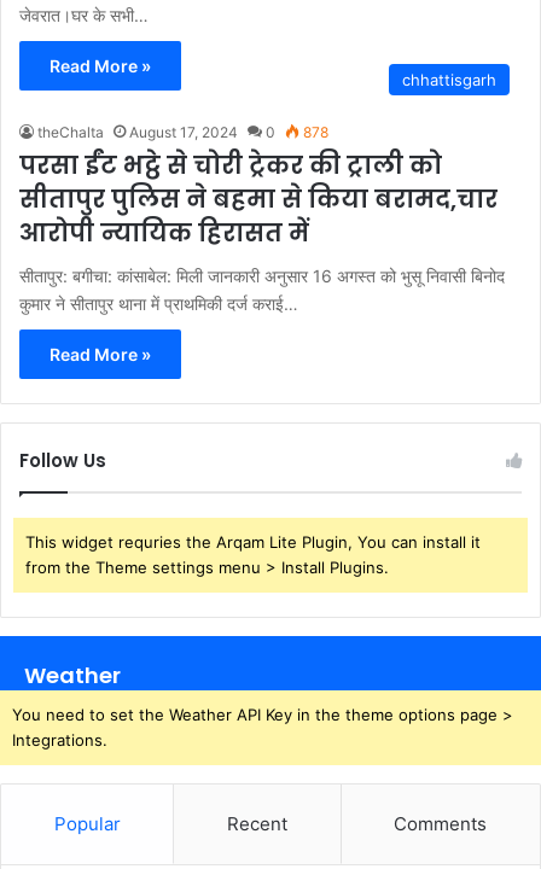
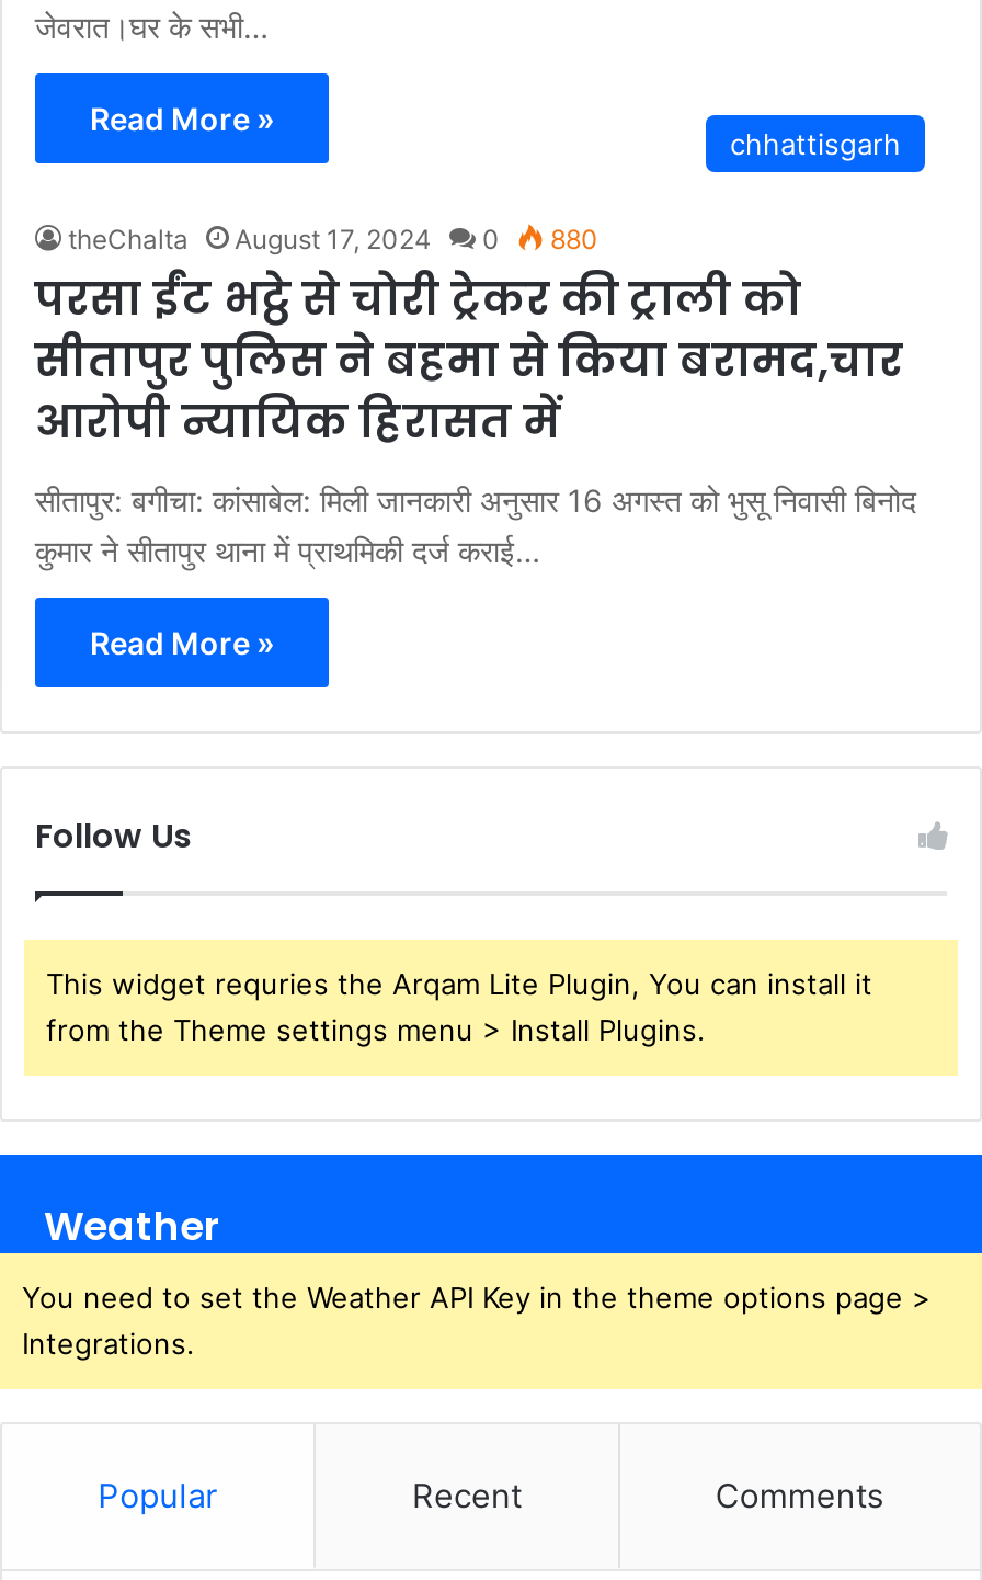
[37,123,328,141] theChalta August 17, 2024 0 878 -> [68,224,598,257] theChalta August 17, 2024 0 880

